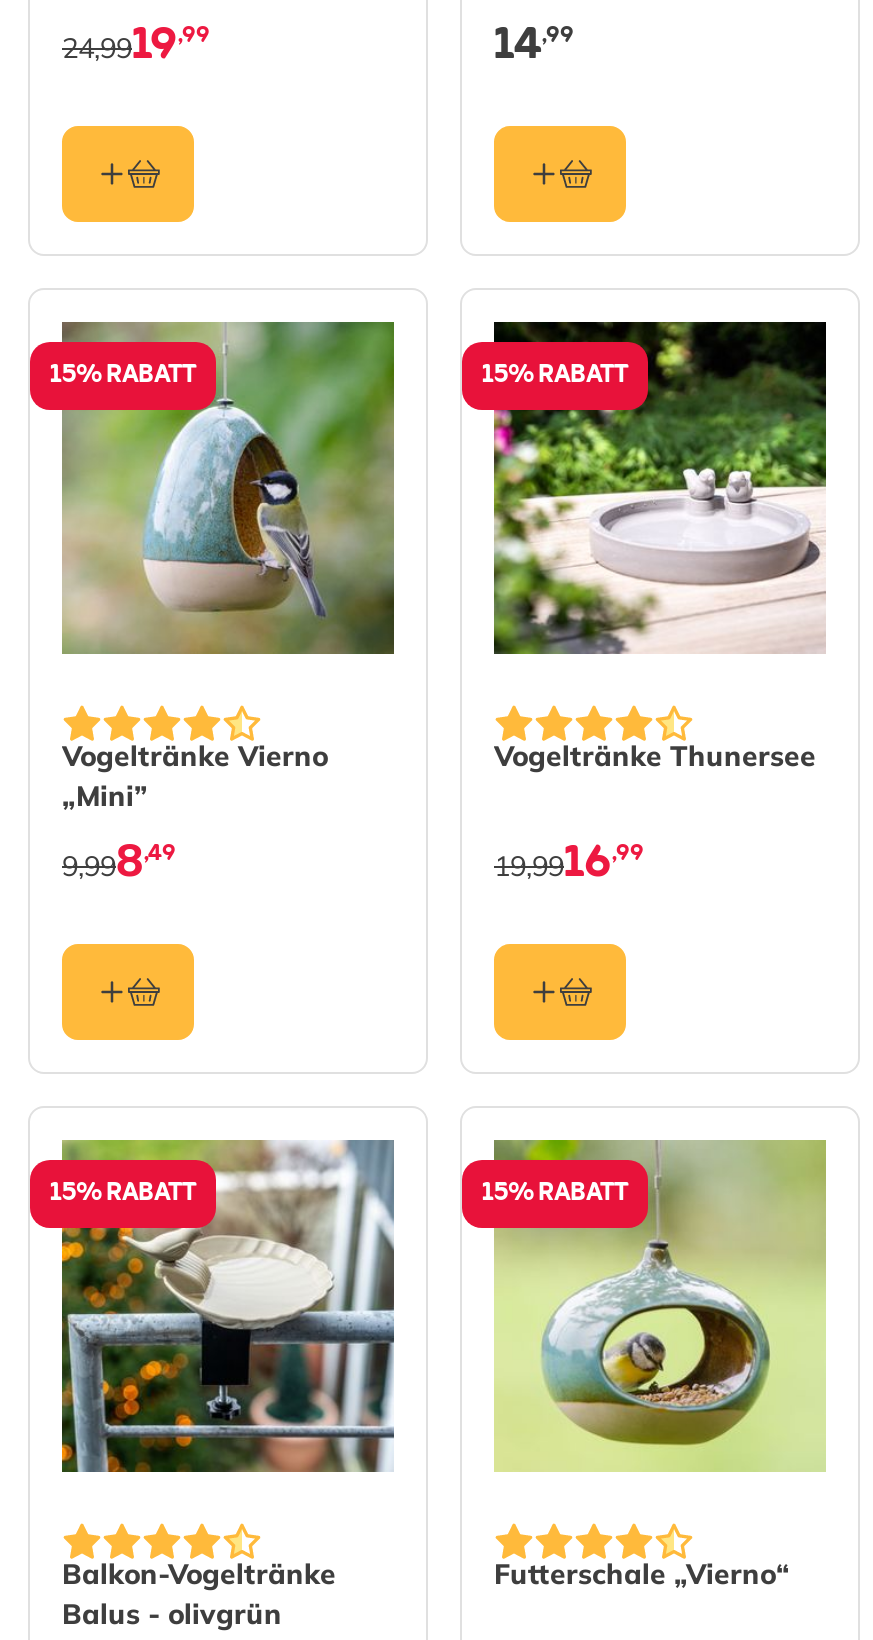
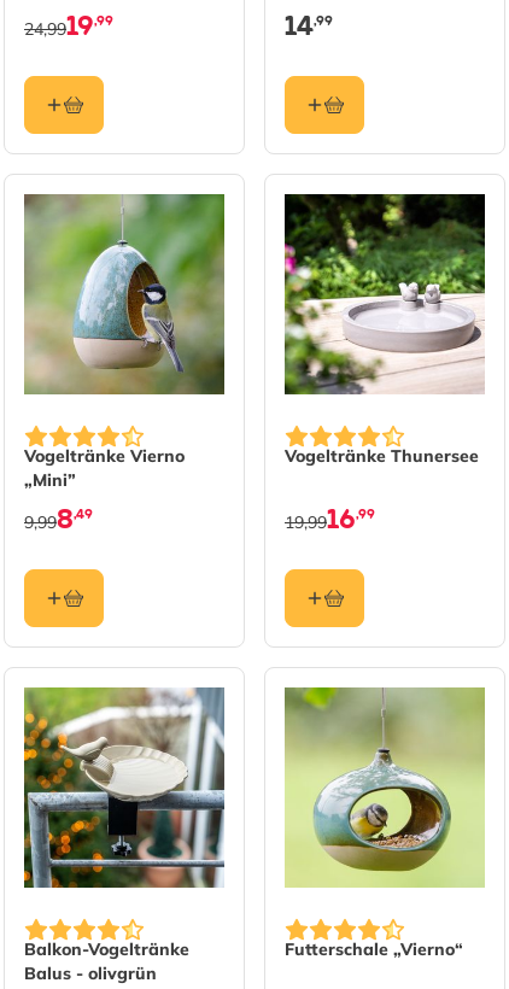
[50,354,196,398] 15% RABATT -> none
[482,354,628,398] 15% RABATT -> none
[50,1172,196,1216] 15% RABATT -> none
[482,1172,628,1216] 15% RABATT -> none

